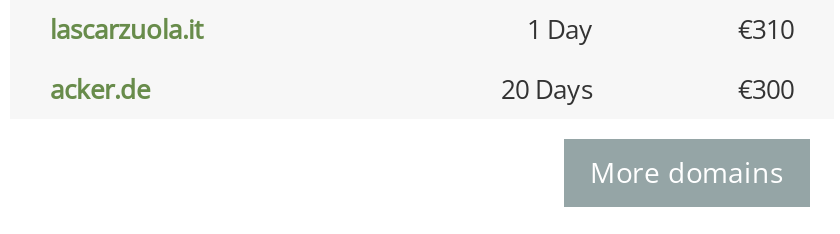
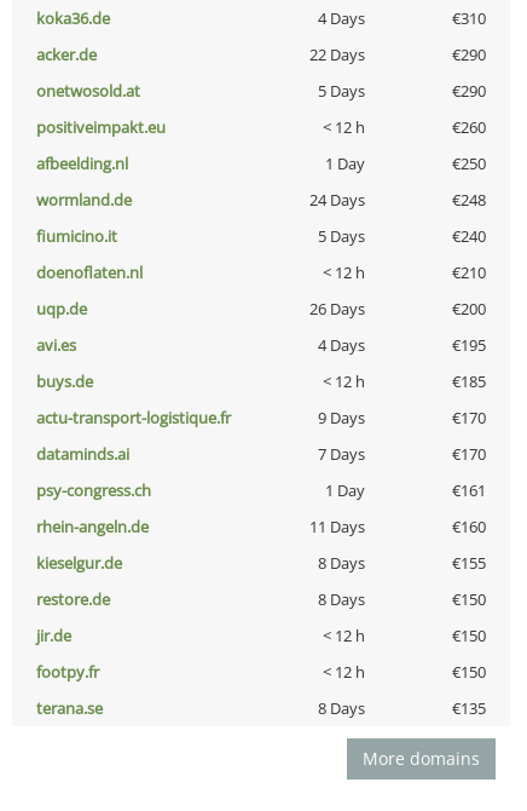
[50,11,593,47] lascarzuola.it | 1 Day -> [36,7,364,29] koka36.de | 4 Days
[501,71,794,107] 20 Days | €300 -> [36,44,486,719] 22 Days | €290 | onetwosold.at | 5 Days | €290 | positiveimpakt.eu | < 12 h | €260 | afbeelding.nl | 1 Day | €250 | wormland.de | 24 Days | €248 | fiumicino.it | 5 Days | €240 | doenoflaten.nl | < 12 h | €210 | uqp.de | 26 Days | €200 | avi.es | 4 Days | €195 | buys.de | < 12 h | €185 | actu-transport-logistique.fr | 9 Days | €170 | dataminds.ai | 7 Days | €170 | psy-congress.ch | 1 Day | €161 | rhein-angeln.de | 11 Days | €160 | kieselgur.de | 8 Days | €155 | restore.de | 8 Days | €150 | jir.de | < 12 h | €150 | footpy.fr | < 12 h | €150 | terana.se | 8 Days | €135

